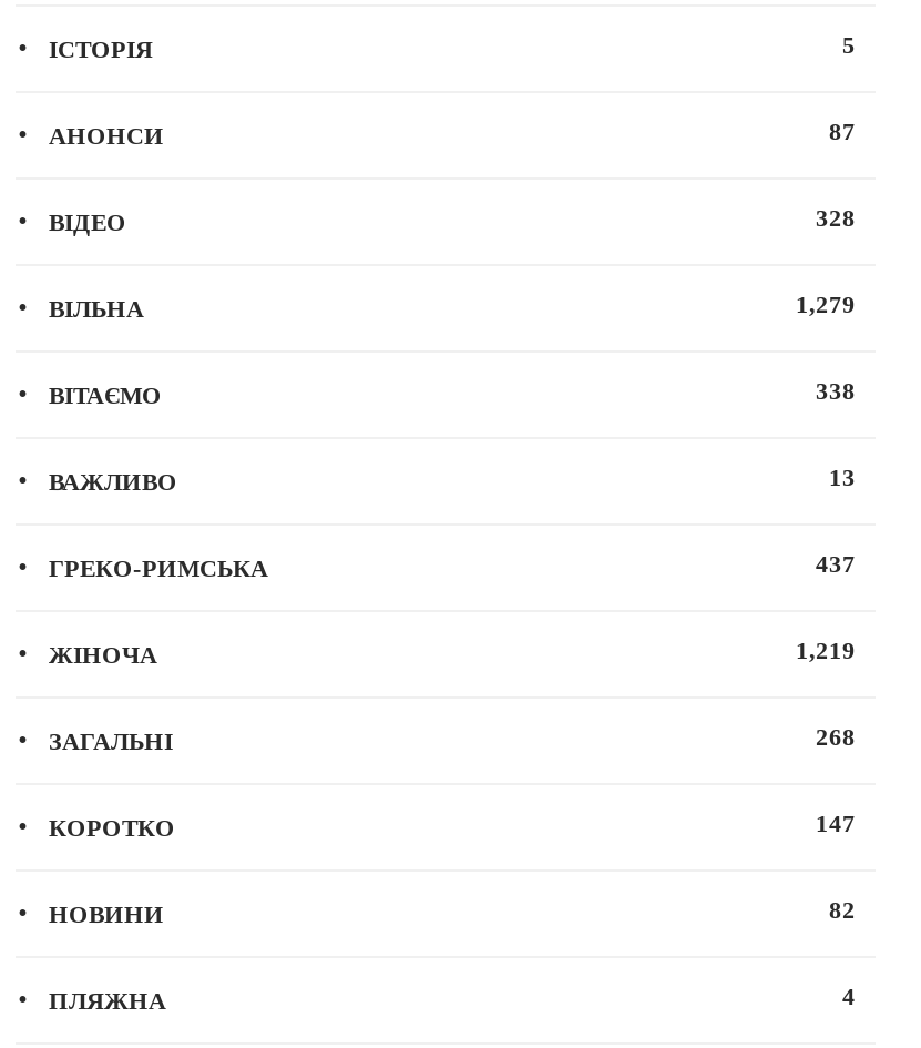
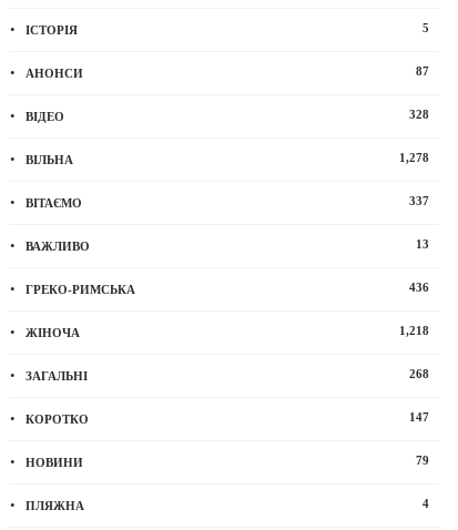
[796,291,856,317] 1,279 -> [399,151,429,164] 1,278
[816,377,856,404] 338 -> [409,194,429,207] 337
[816,550,856,577] 437 -> [409,281,429,294] 436
[796,637,856,663] 1,219 -> [399,324,429,337] 1,218
[829,896,856,923] 82 -> [416,453,429,467] 79

